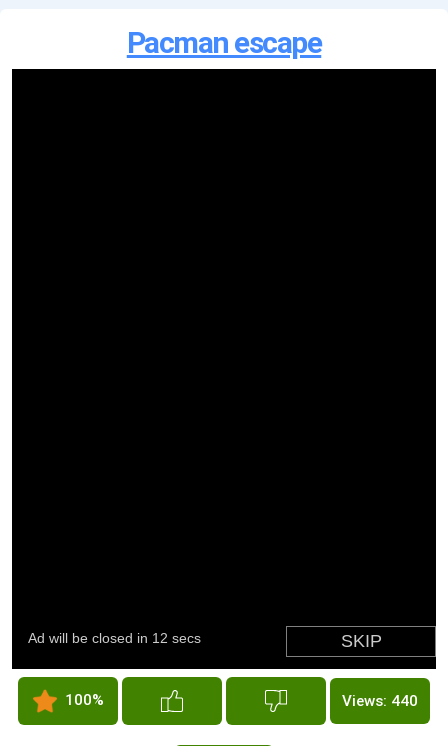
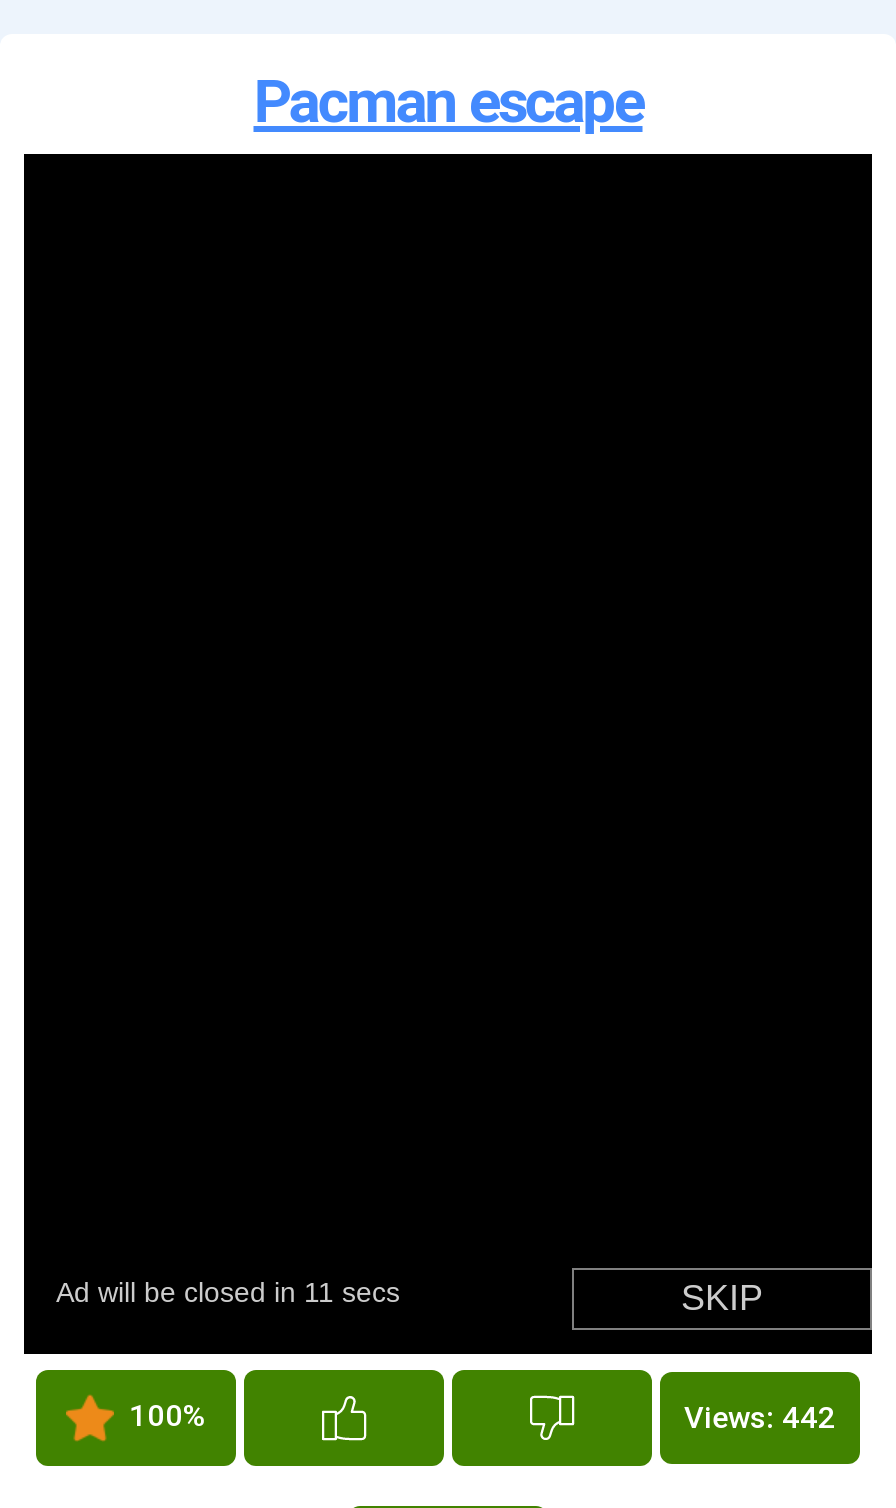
[342,692,418,710] Views: 440 -> [684,1400,836,1436] Views: 442

